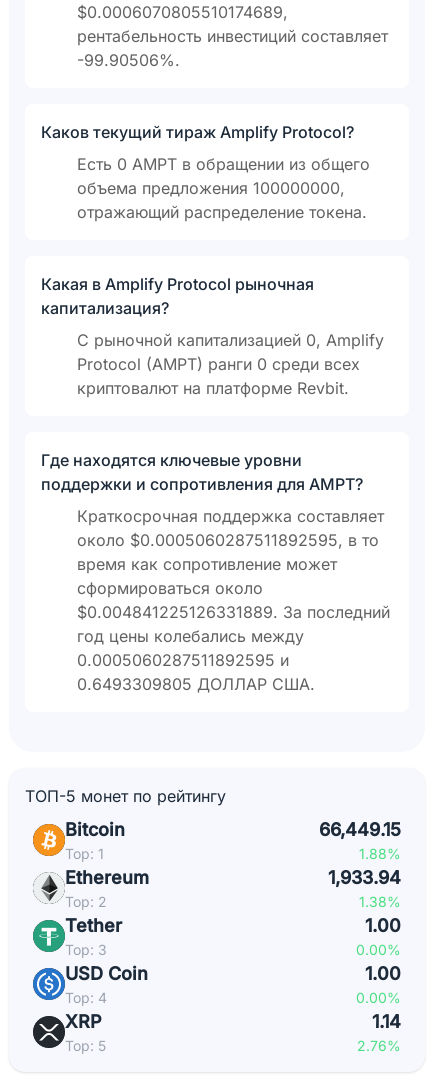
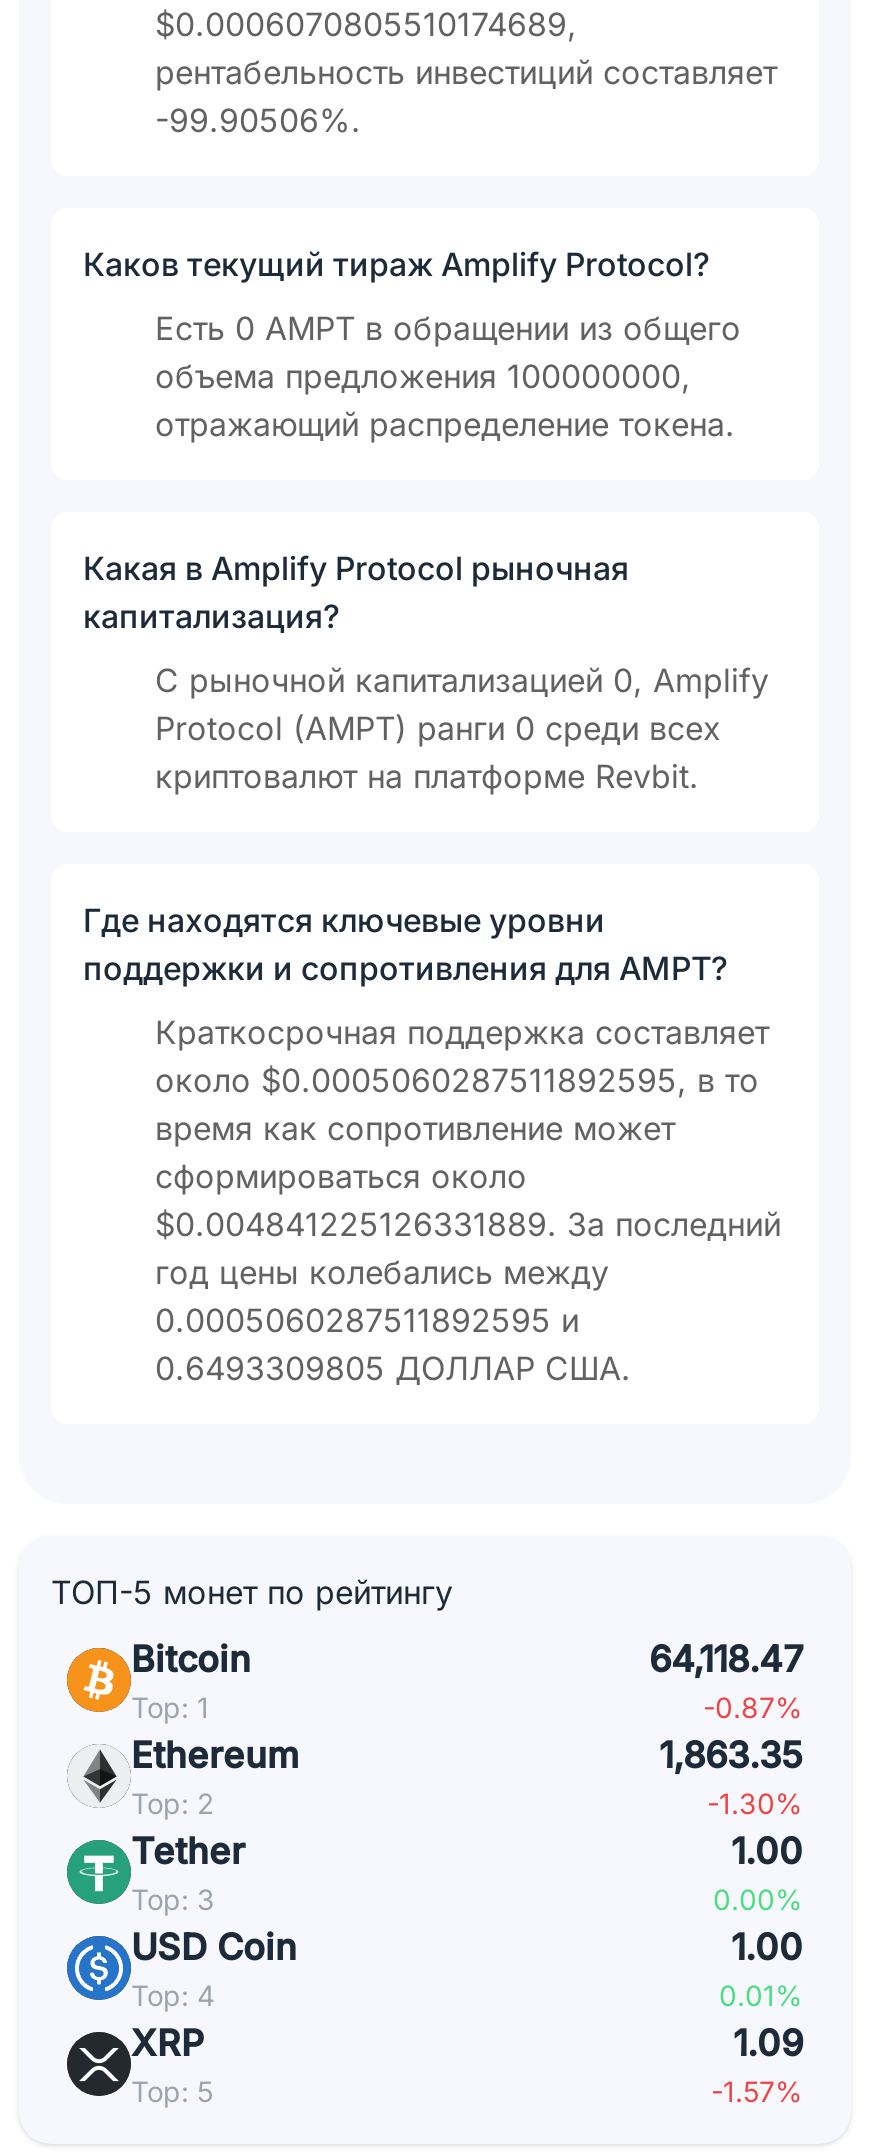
[319,819,401,840] 66,449.15 -> [649,1638,803,1680] 64,118.47
[359,845,401,862] 1.88% -> [703,1690,803,1724] -0.87%
[328,867,401,888] 1,933.94 -> [659,1734,803,1776] 1,863.35
[359,893,401,910] 1.38% -> [707,1786,803,1820] -1.30%
[356,989,401,1006] 0.00% -> [719,1978,803,2012] 0.01%
[372,1011,401,1032] 1.14 -> [733,2022,803,2064] 1.09
[357,1037,401,1054] 2.76% -> [711,2074,803,2108] -1.57%

